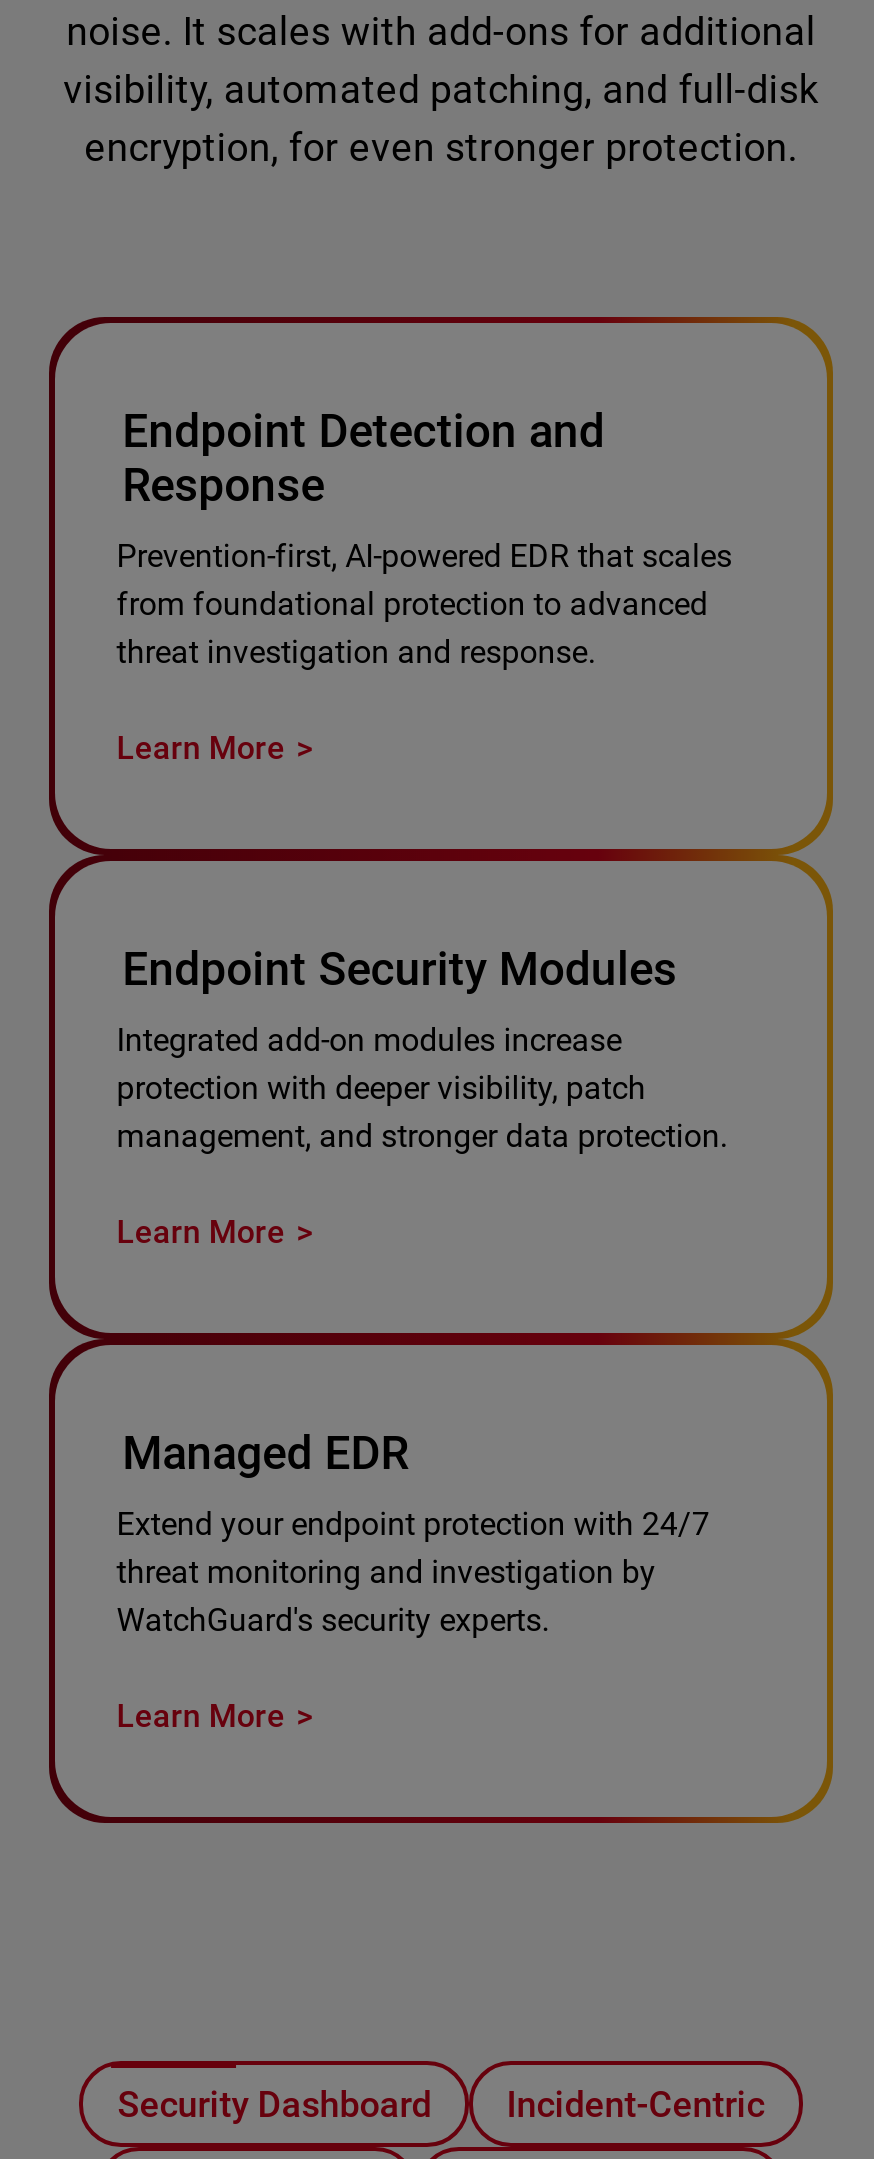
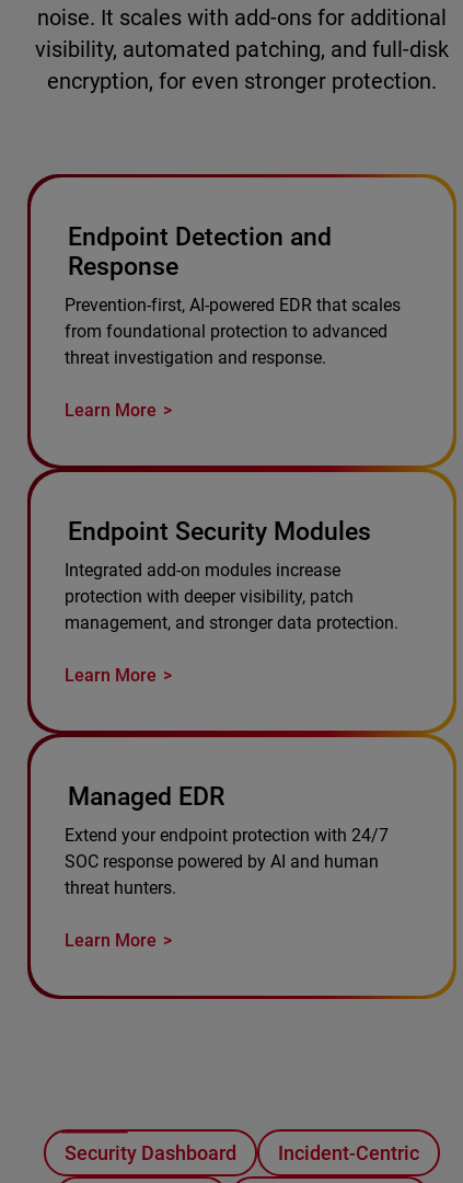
[117,1553,656,1639] threat monitoring and investigation by | WatchGuard's security experts. -> [64,851,379,898] SOC response powered by AI and human | threat hunters.

